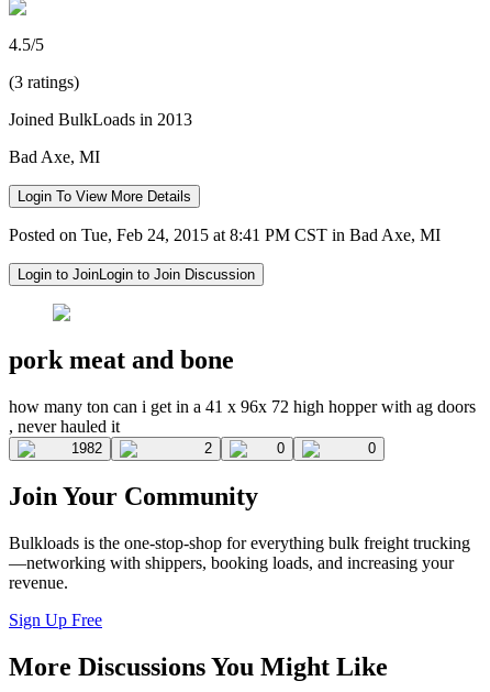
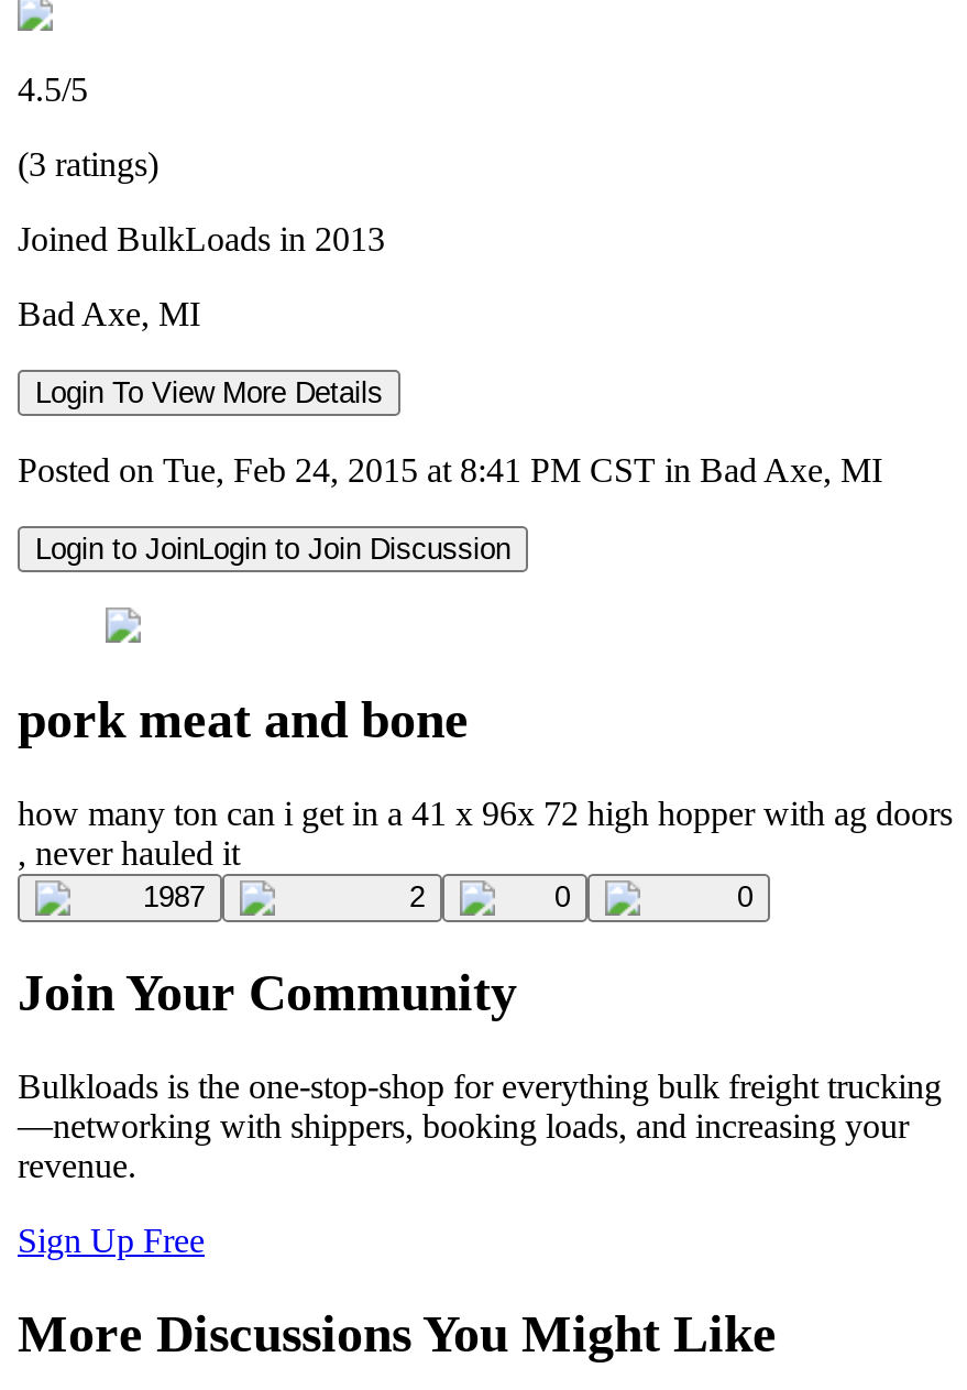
[71,440,102,456] 1982 -> [143,879,205,912] 1987

